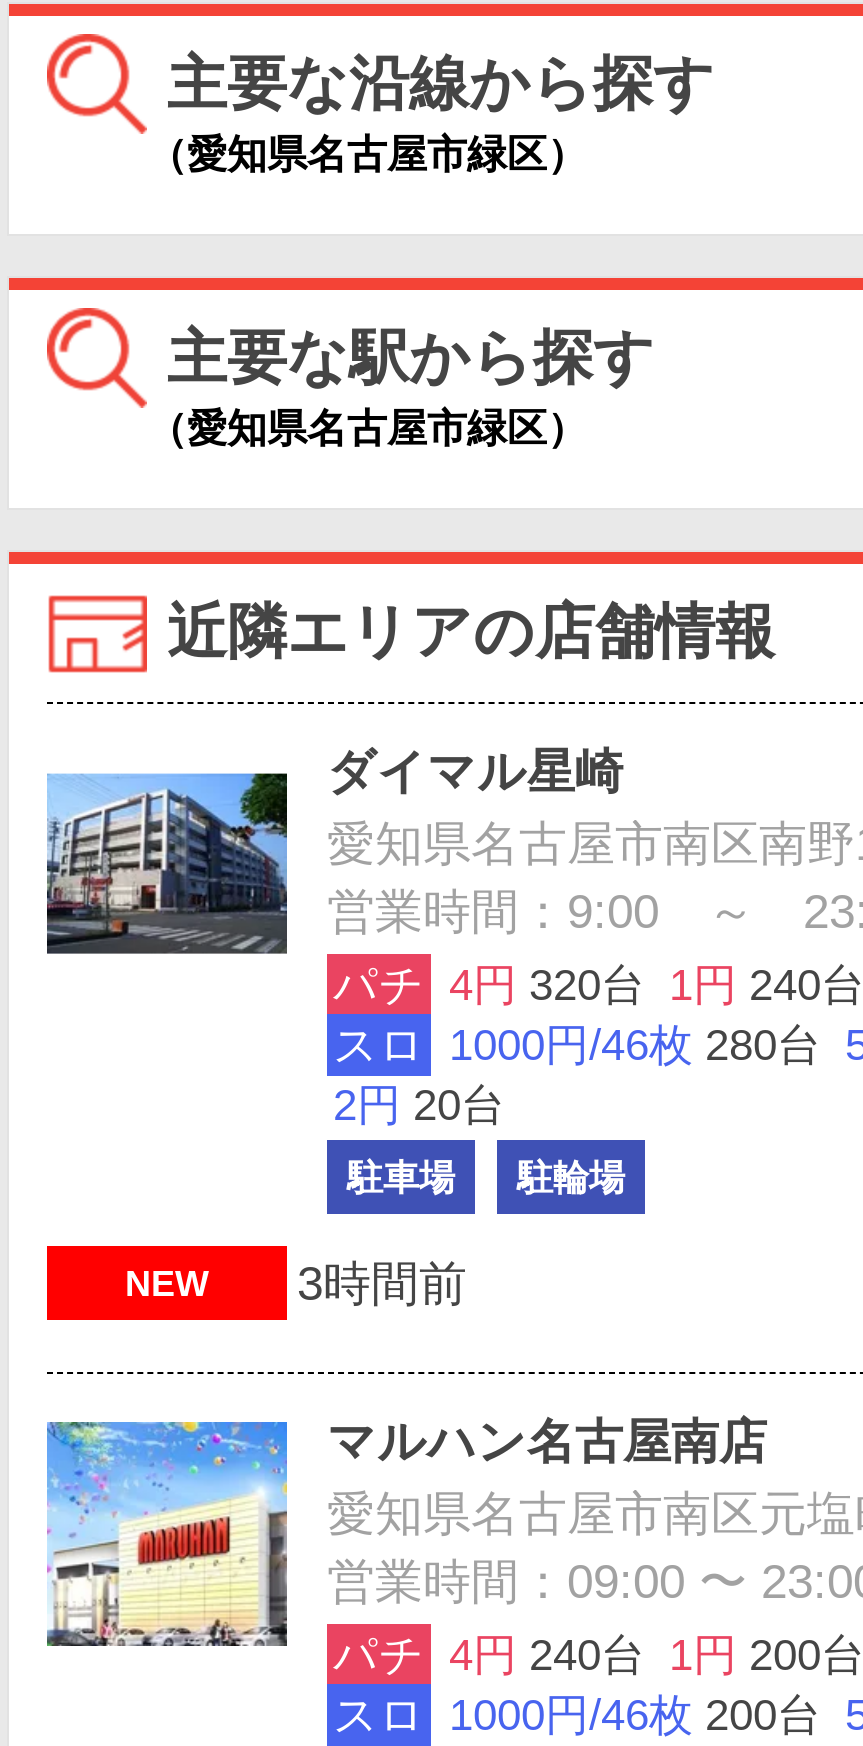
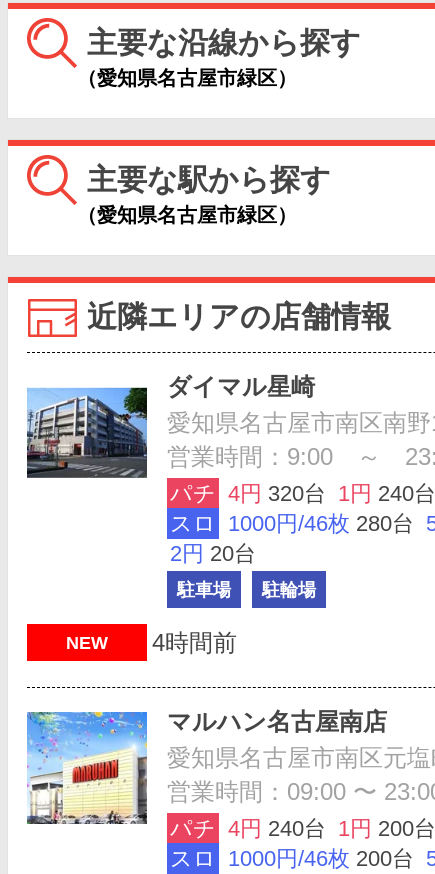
[297,1255,467,1309] 3時間前 -> [152,628,237,655] 4時間前

